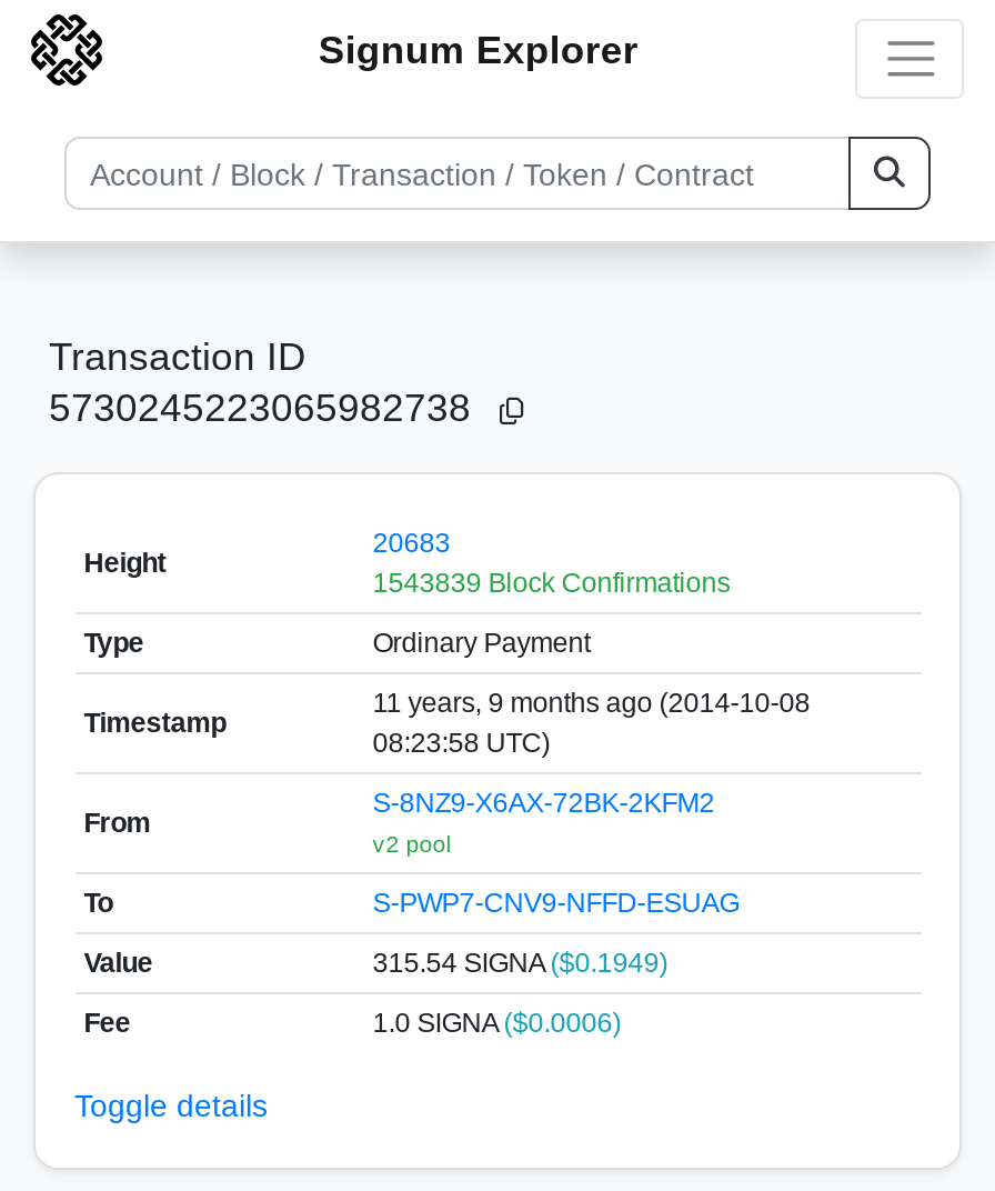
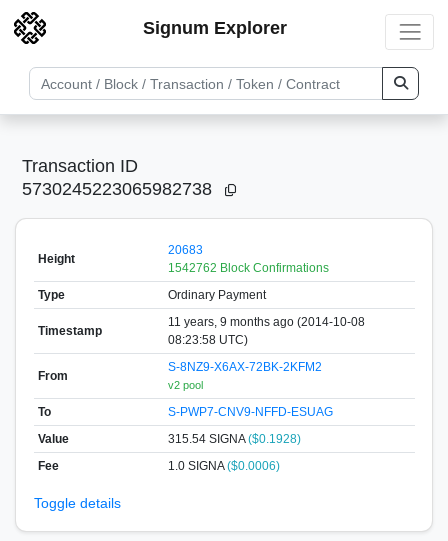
[372,567,730,598] 1543839 Block Confirmations -> [168,260,329,274] 1542762 Block Confirmations
[372,947,668,978] 315.54 SIGNA ($0.1949) -> [168,431,301,445] 315.54 SIGNA ($0.1928)

